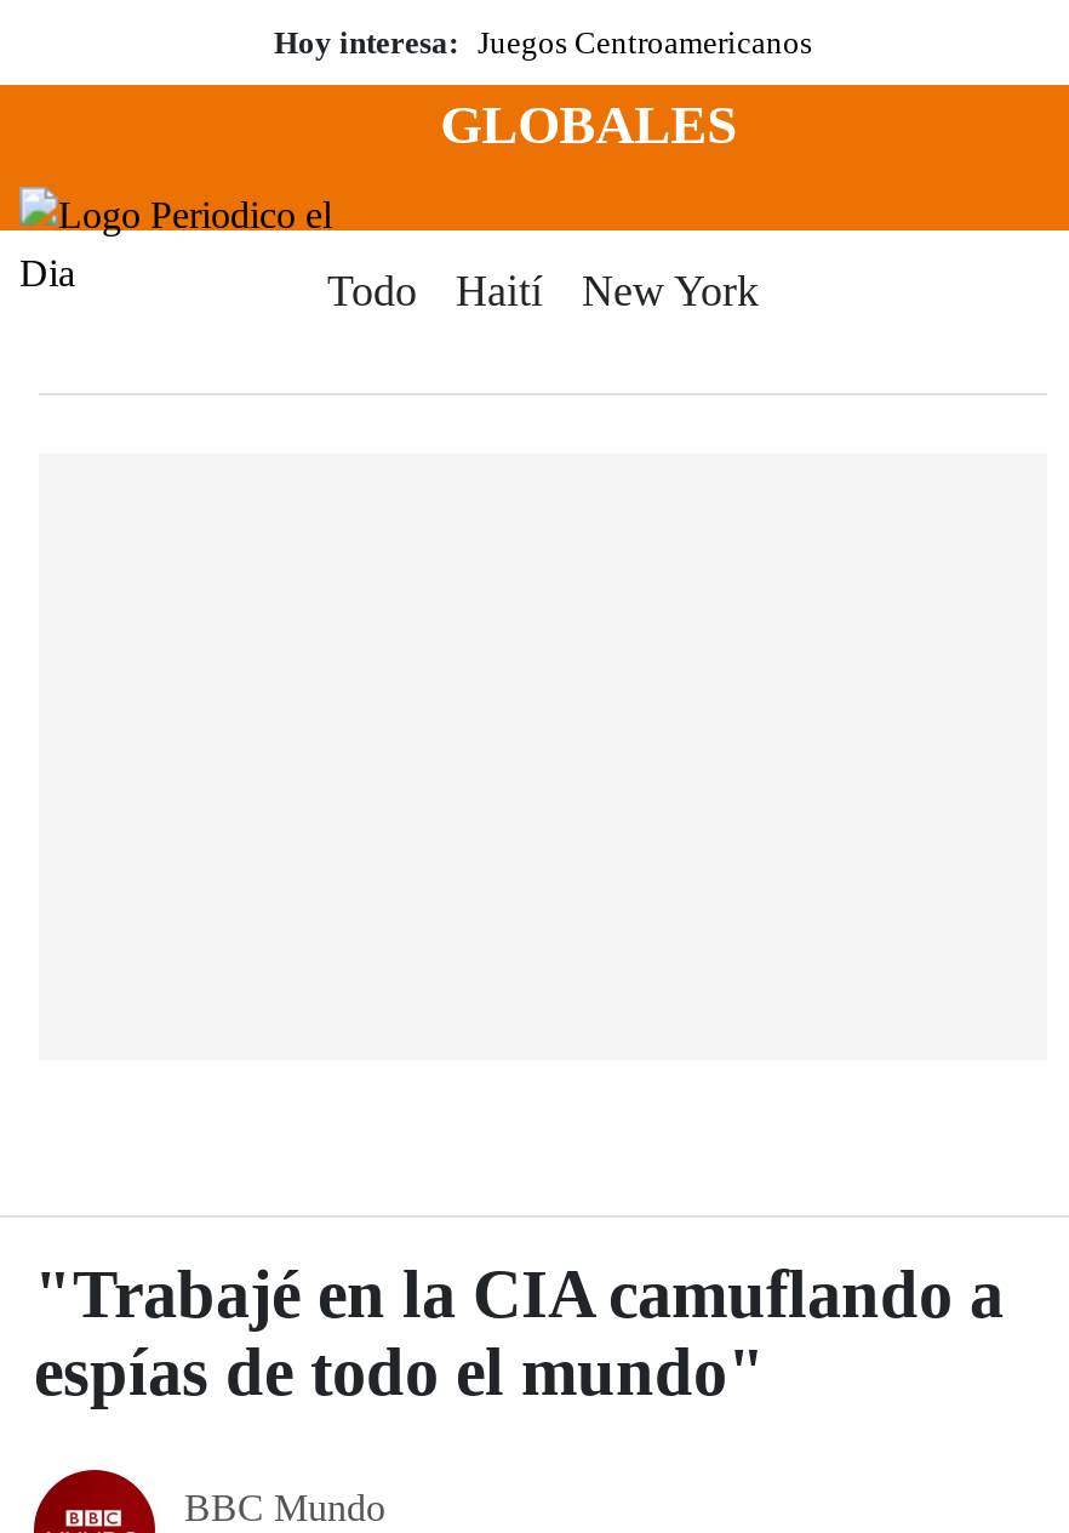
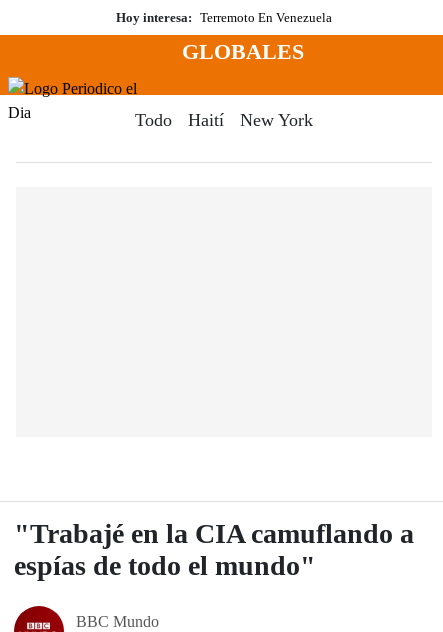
[274,24,812,61] Hoy interesa: Juegos Centroamericanos -> [116,10,332,25] Hoy interesa: Terremoto En Venezuela

